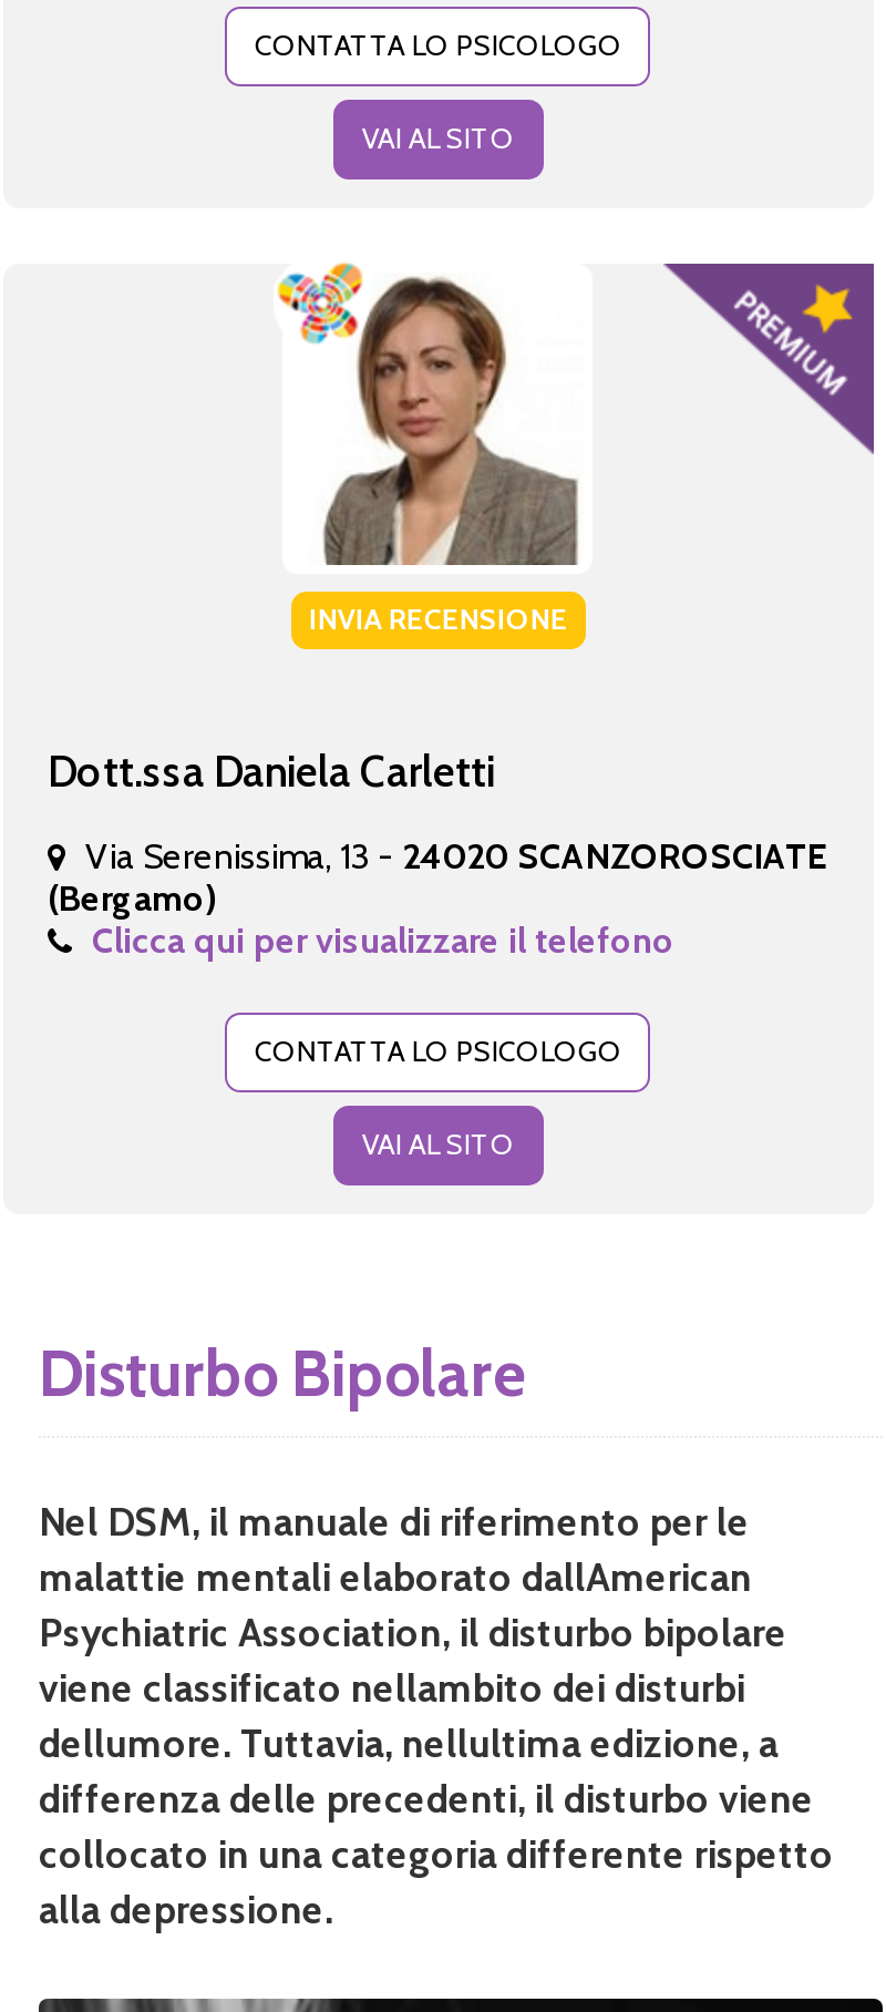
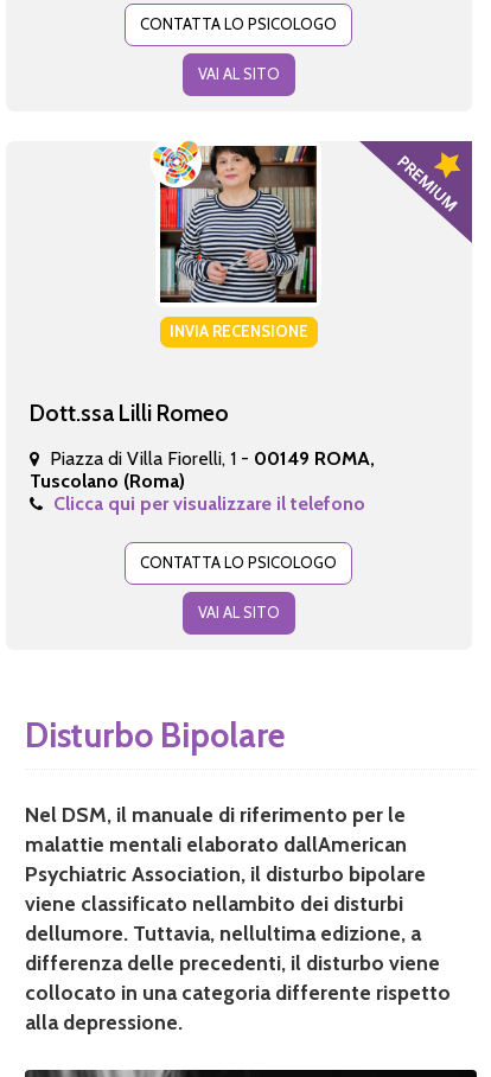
[291,273,584,567] [image] -> [159,145,318,304] [image]
[48,746,495,799] Dott.ssa Daniela Carletti -> [30,399,229,428] Dott.ssa Lilli Romeo
[48,836,827,921] Via Serenissima, 13 - 24020 SCANZOROSCIATE | (Bergamo) -> [30,448,375,493] Piazza di Villa Fiorelli, 1 - 00149 ROMA, | Tuscolano (Roma)

